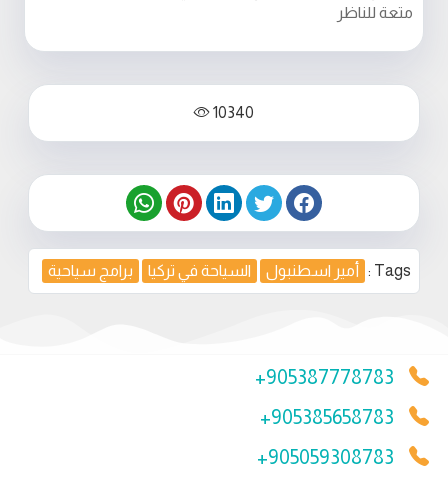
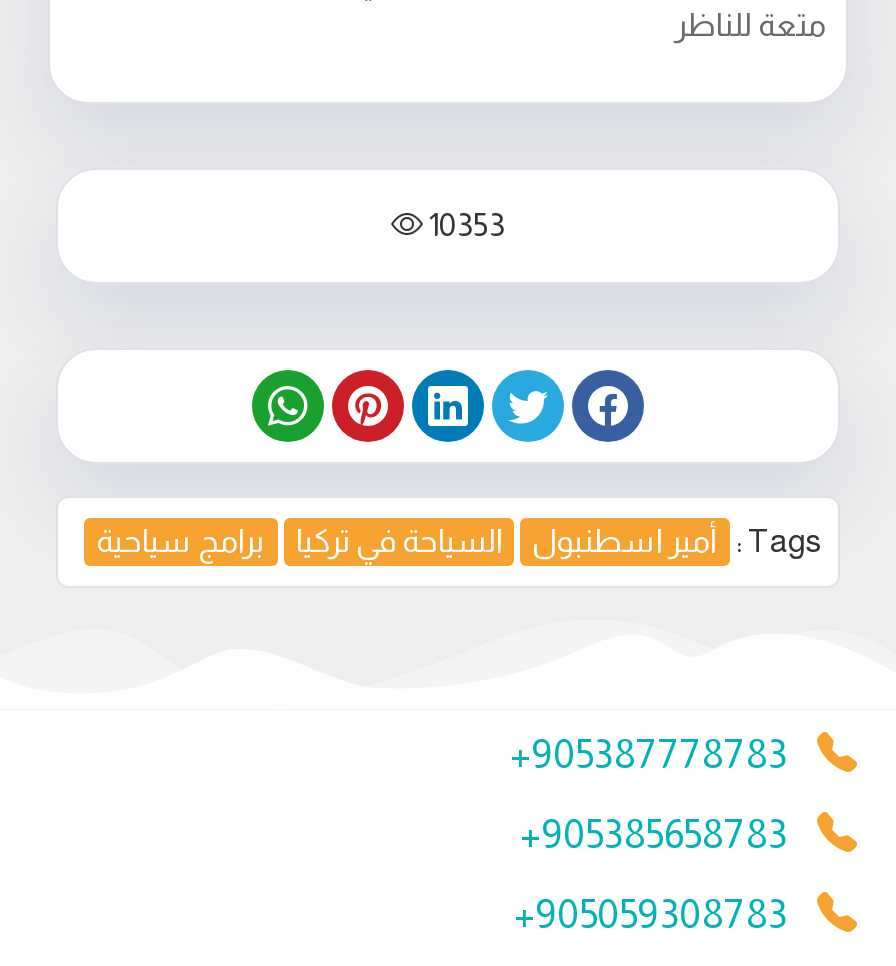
[213,104,254,121] 10340 -> [429,208,505,242] 10353

